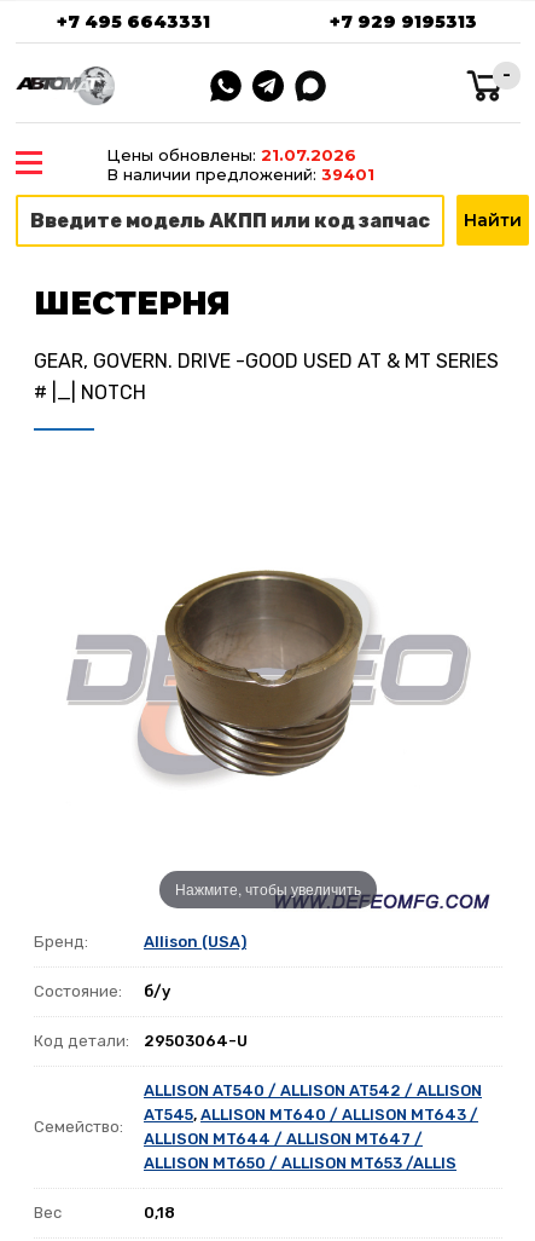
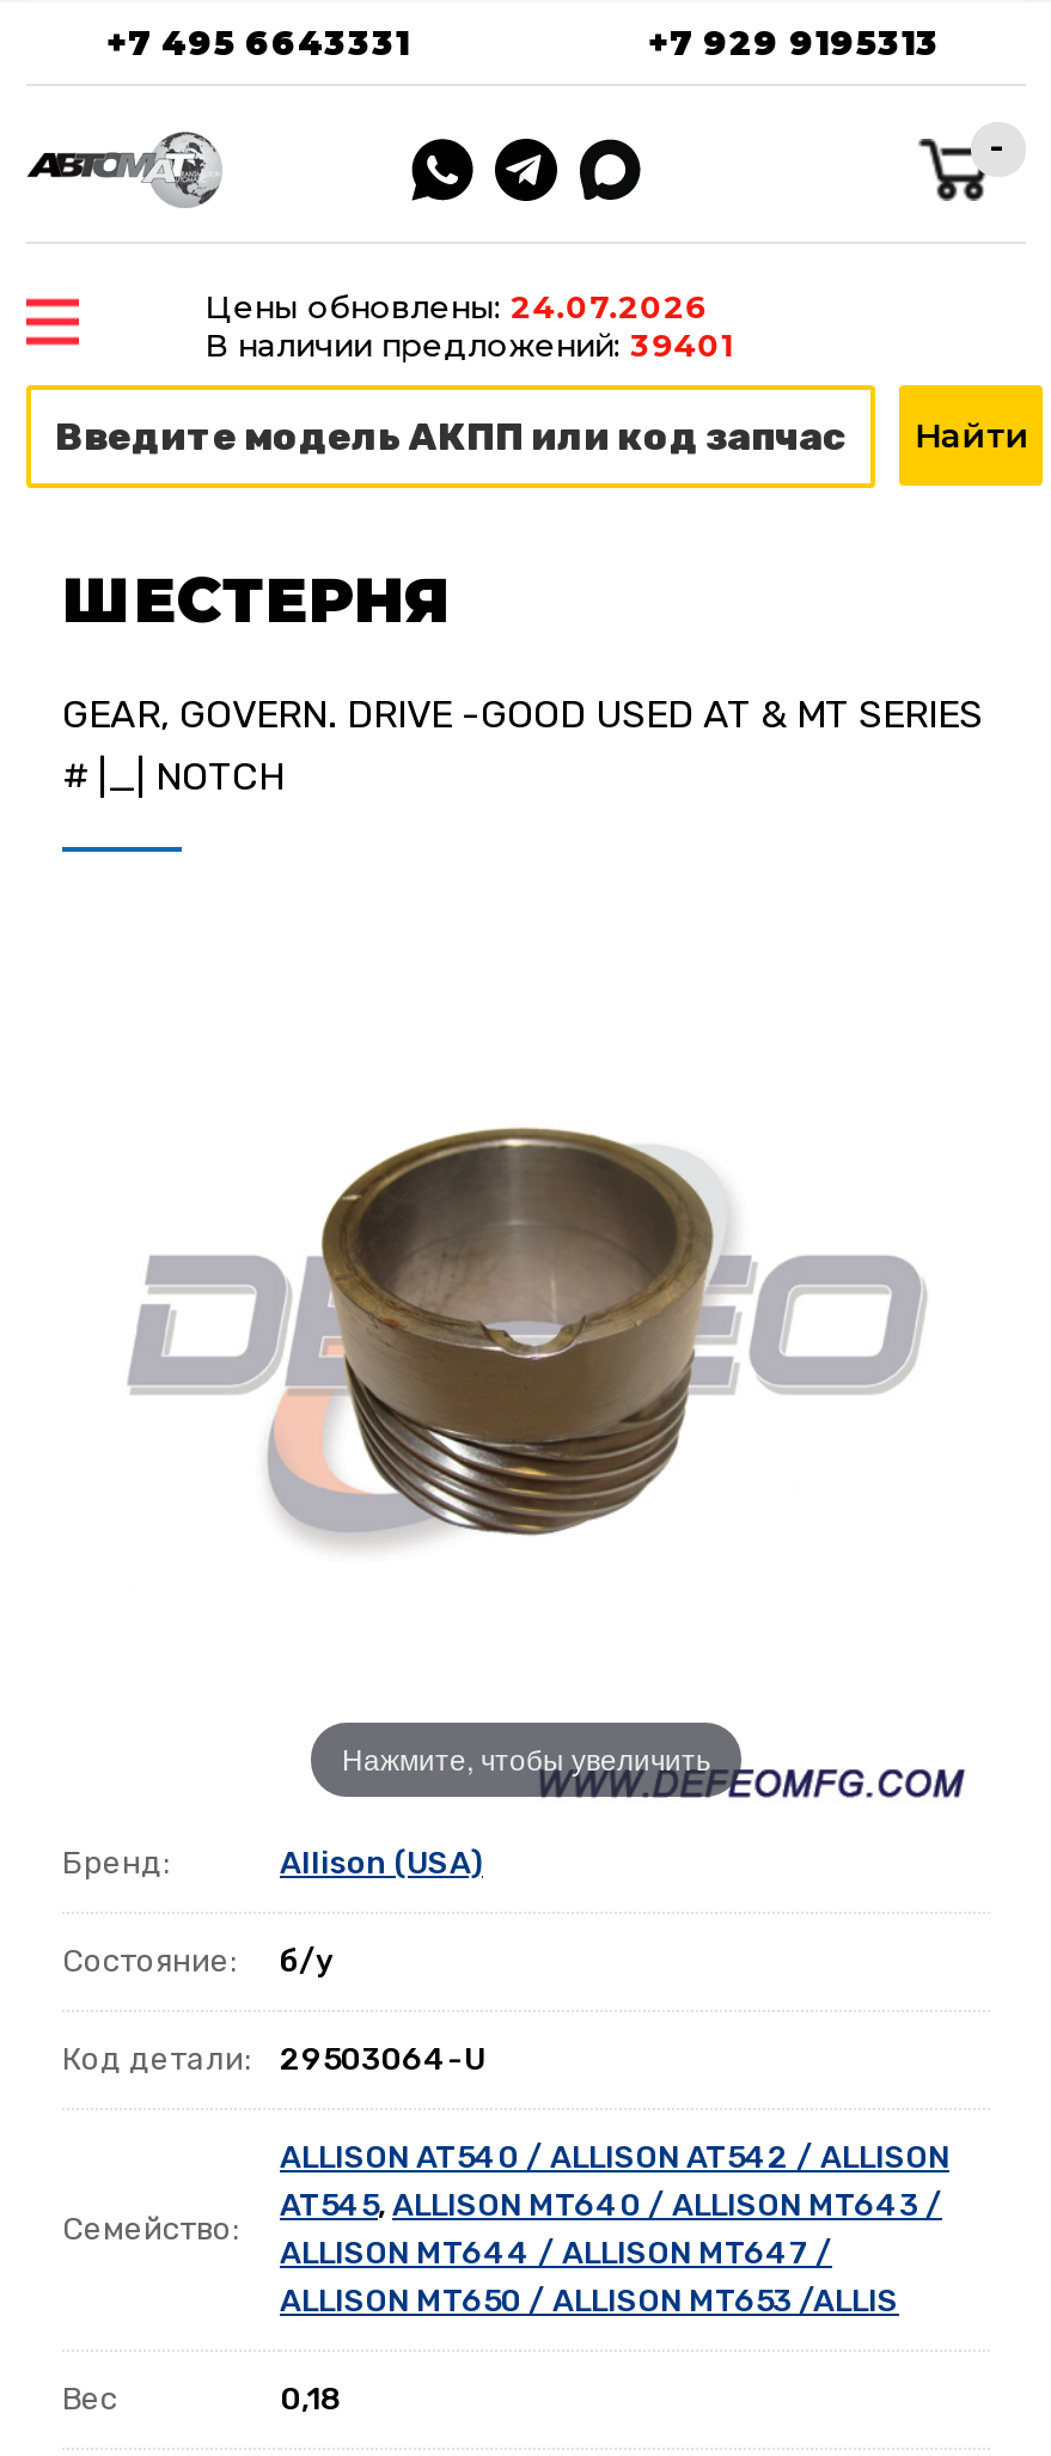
[106,145,356,164] Цены обновлены: 21.07.2026 -> [205,287,710,325] Цены обновлены: 24.07.2026

